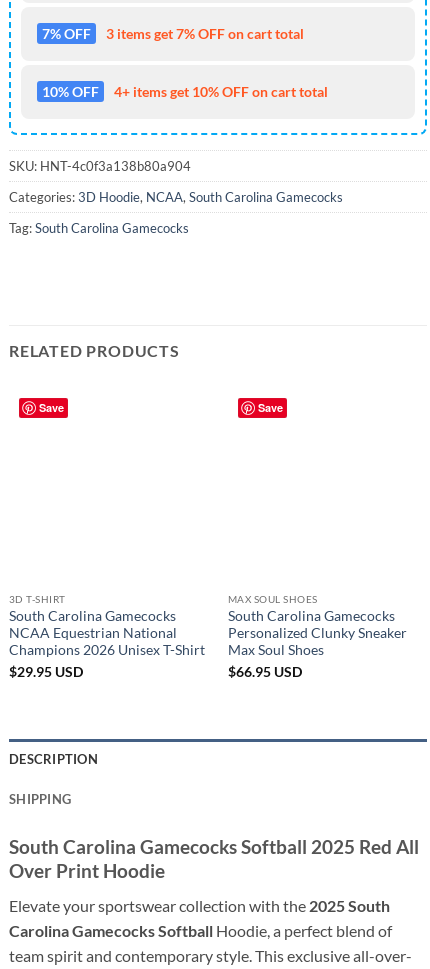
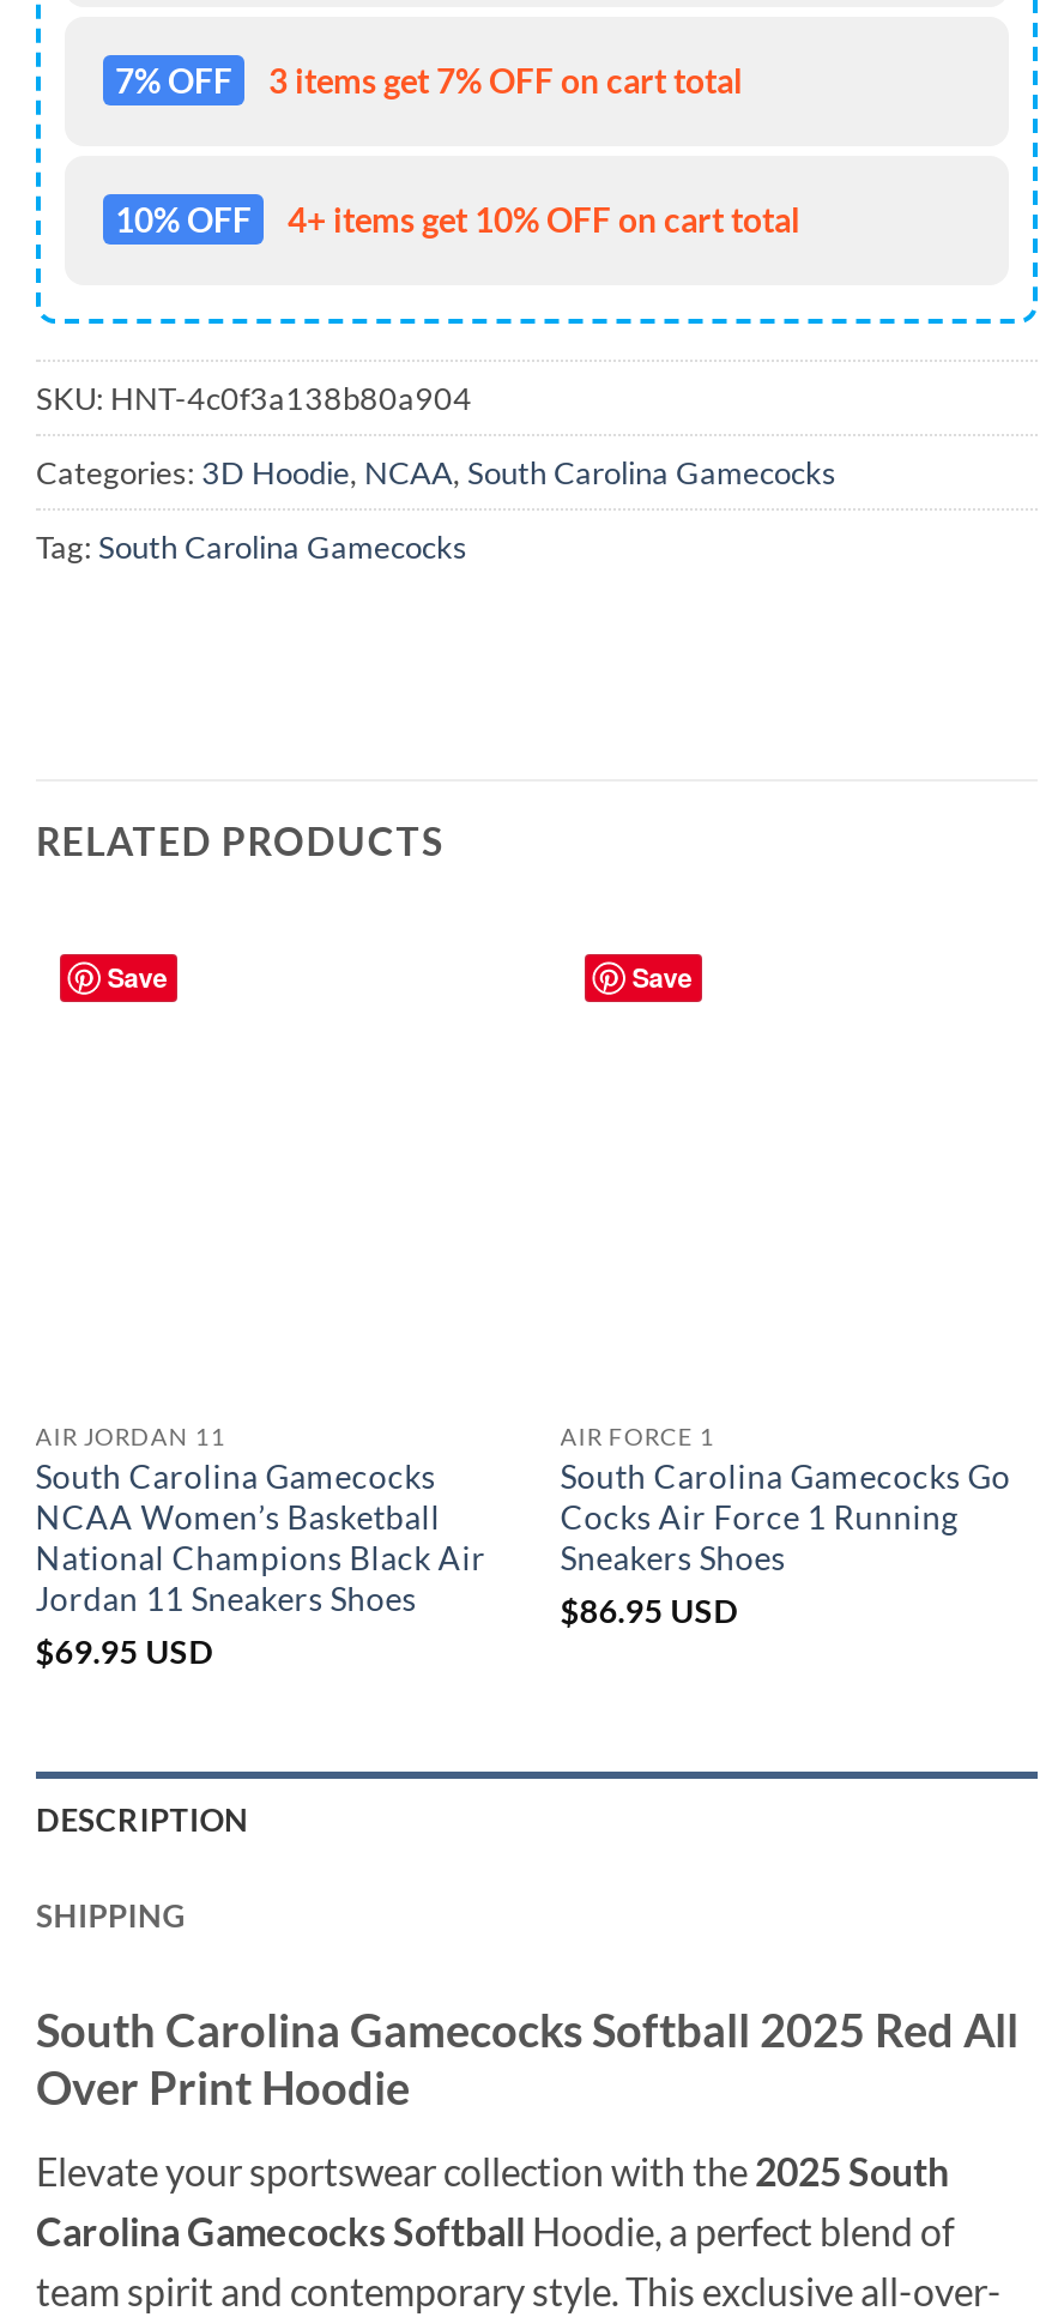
[9,593,66,605] 3D T-SHIRT -> [35,1422,226,1451] AIR JORDAN 11
[228,593,407,680] MAX SOUL SHOES | South Carolina Gamecocks | Personalized Clunky Sneaker | Max Soul Shoes | $66.95 USD -> [560,1422,1011,1631] AIR FORCE 1 | South Carolina Gamecocks Go | Cocks Air Force 1 Running | Sneakers Shoes | $86.95 USD
[9,625,205,680] NCAA Equestrian National | Champions 2026 Unisex T-Shirt | $29.95 USD -> [35,1498,486,1672] NCAA Women’s Basketball | National Champions Black Air | Jordan 11 Sneakers Shoes | $69.95 USD

